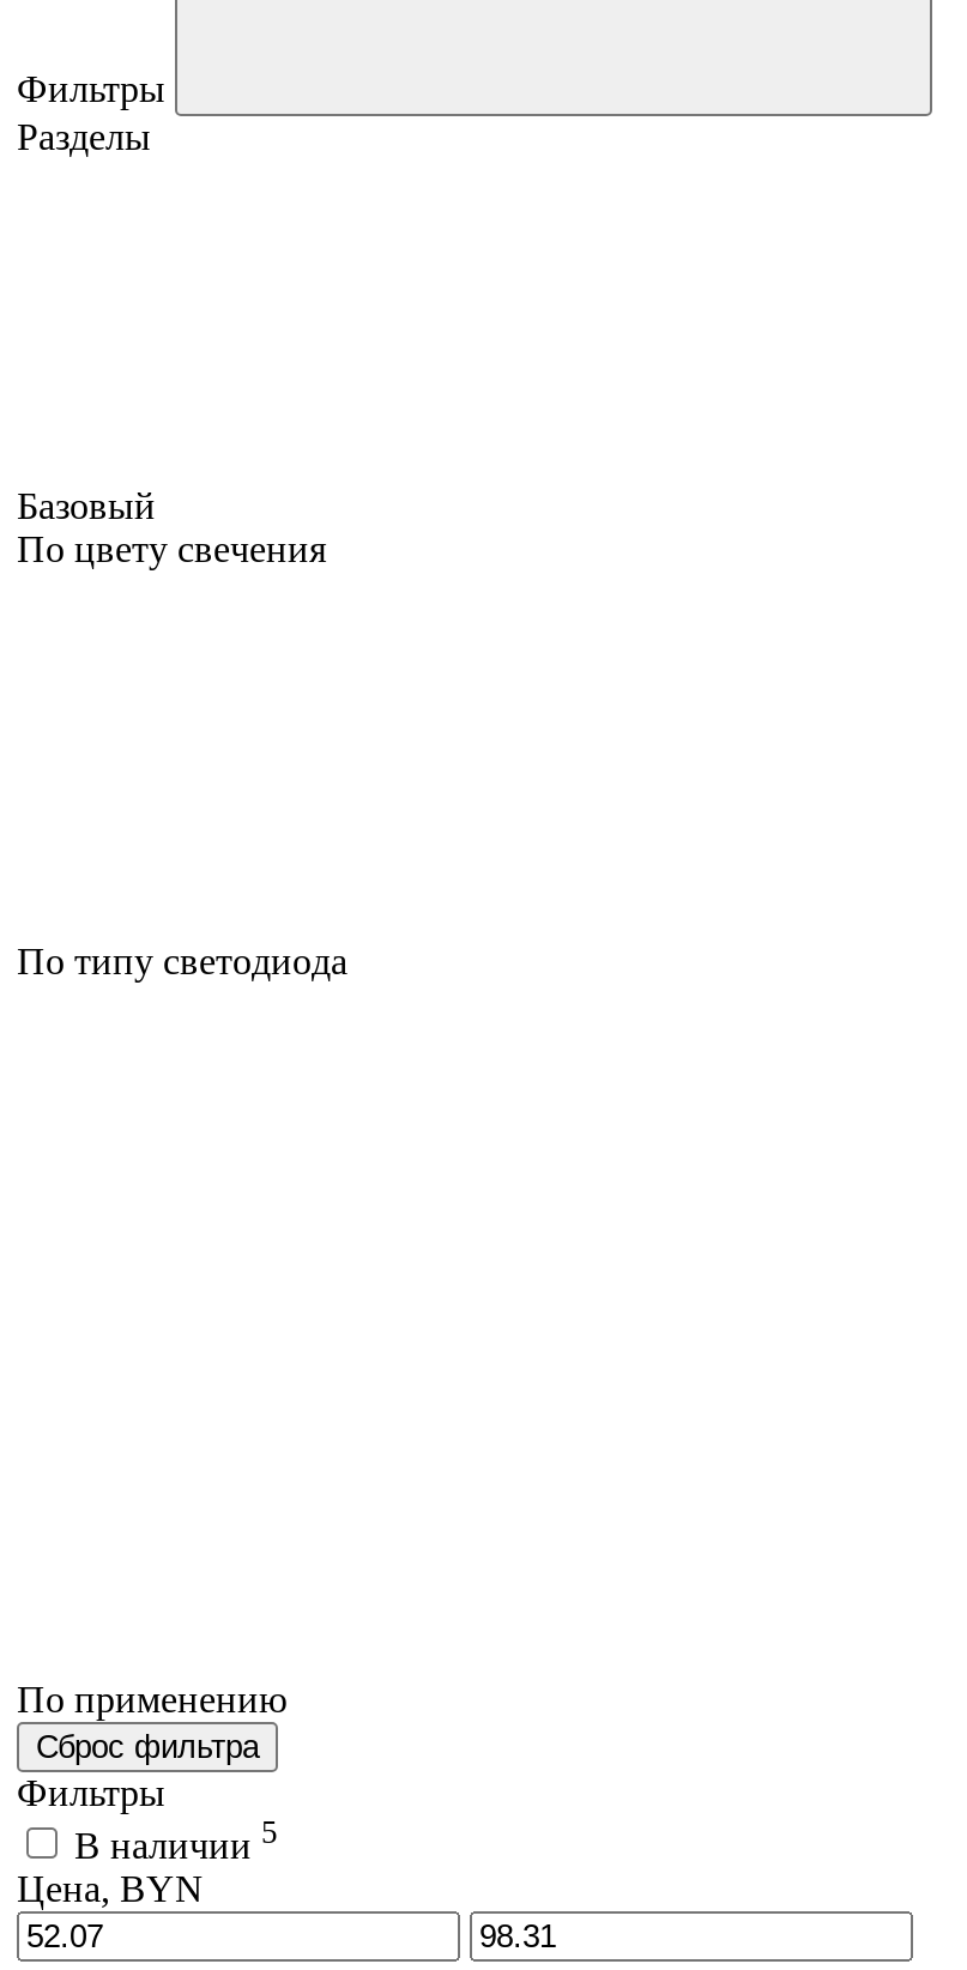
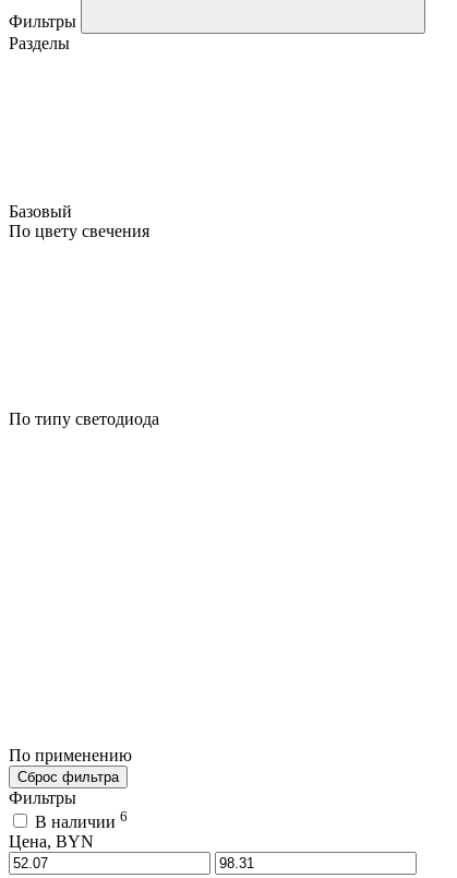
[74,1815,278,1866] В наличии 5 -> [35,808,128,831] В наличии 6

